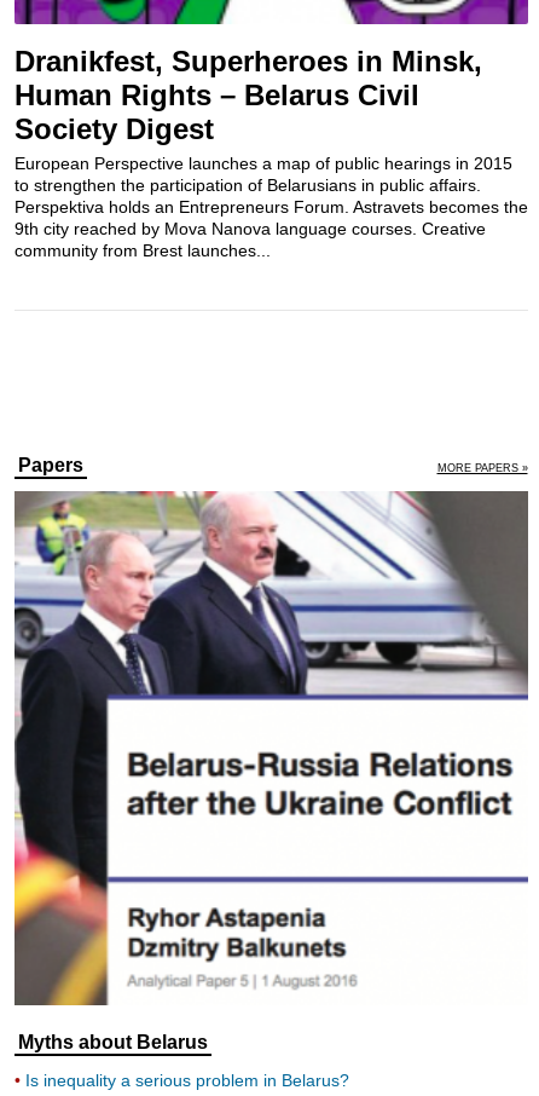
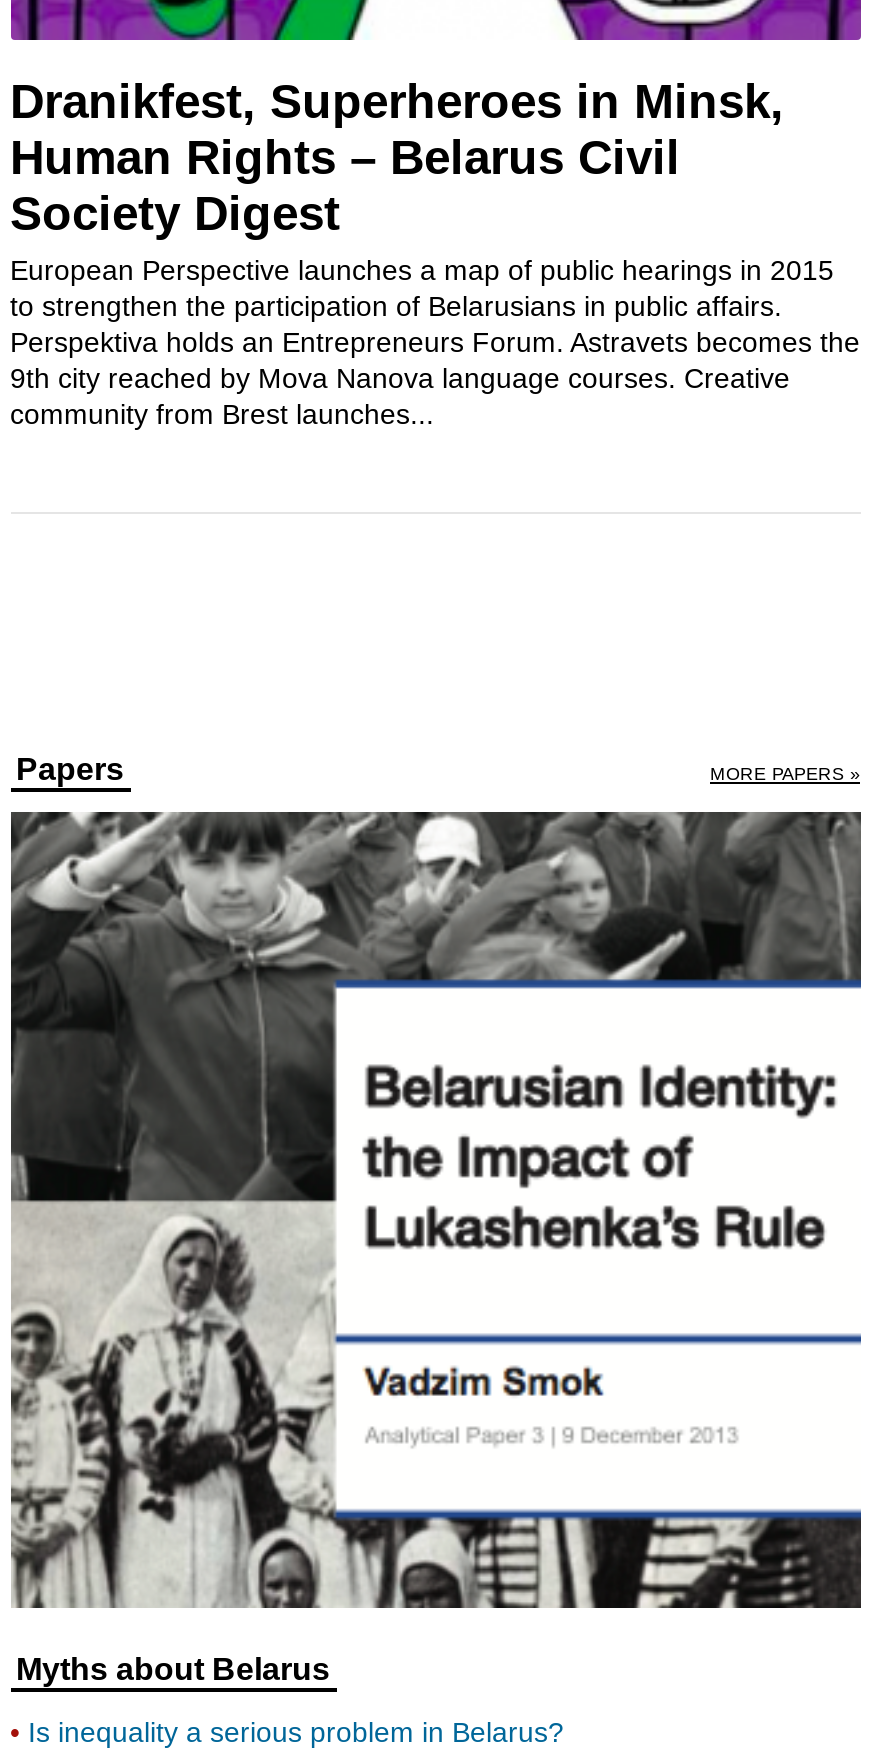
[13,490,529,1006] [image] -> [9,810,863,1612] [image]

